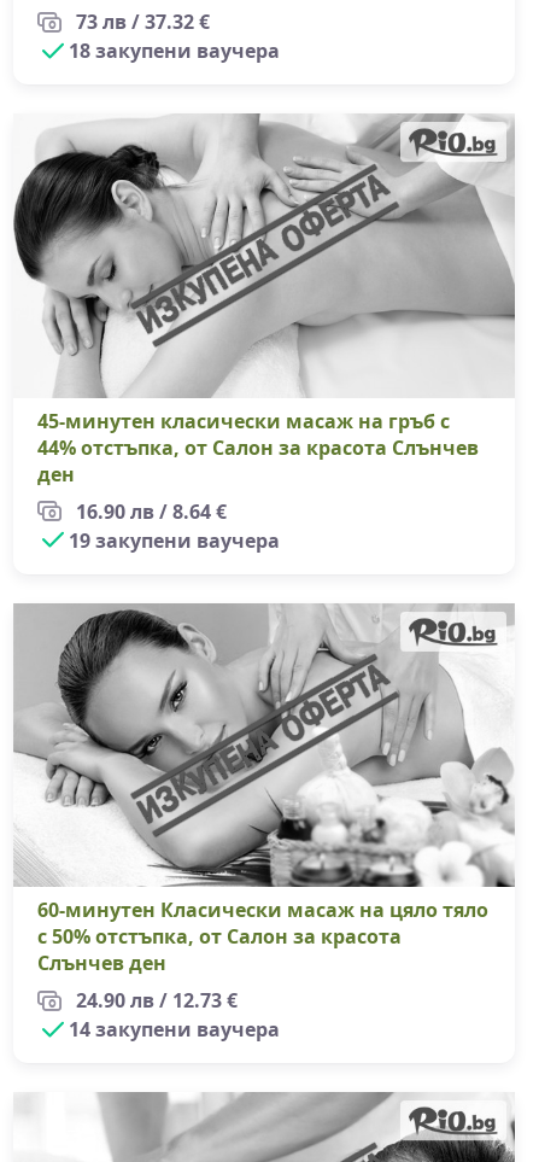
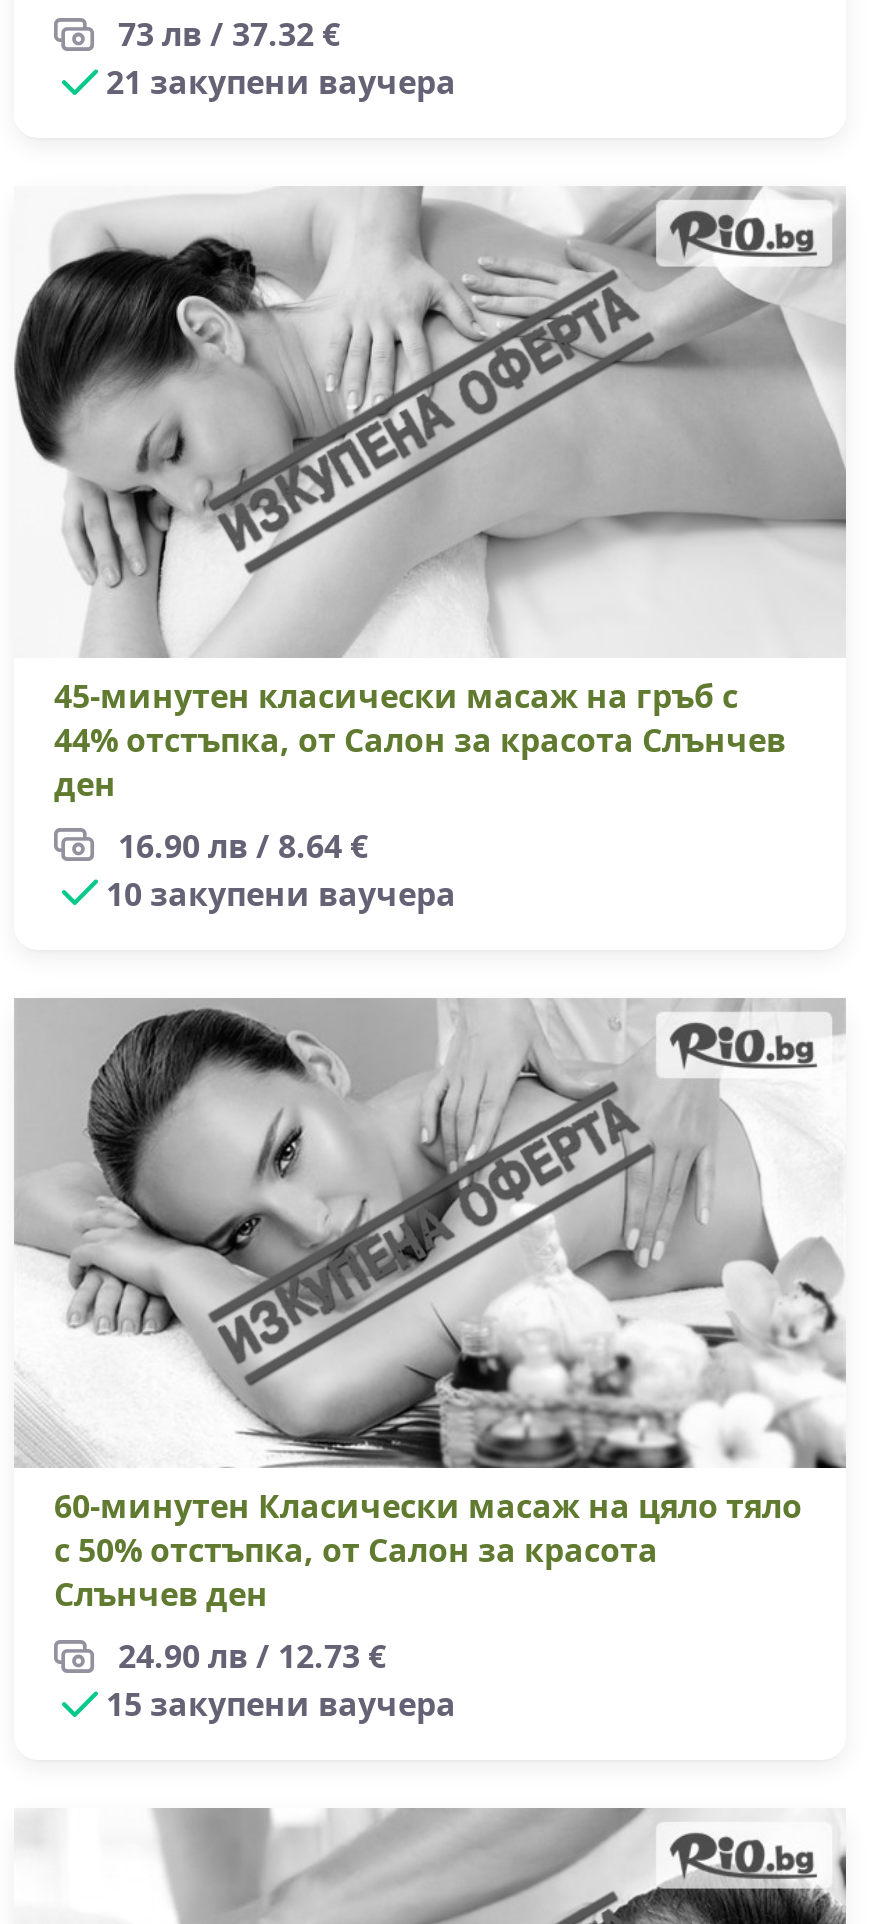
[64,37,280,64] 18 закупени ваучера -> [98,60,456,104] 21 закупени ваучера
[64,527,280,553] 19 закупени ваучера -> [98,871,456,915] 10 закупени ваучера
[64,1016,280,1043] 14 закупени ваучера -> [98,1683,456,1727] 15 закупени ваучера

